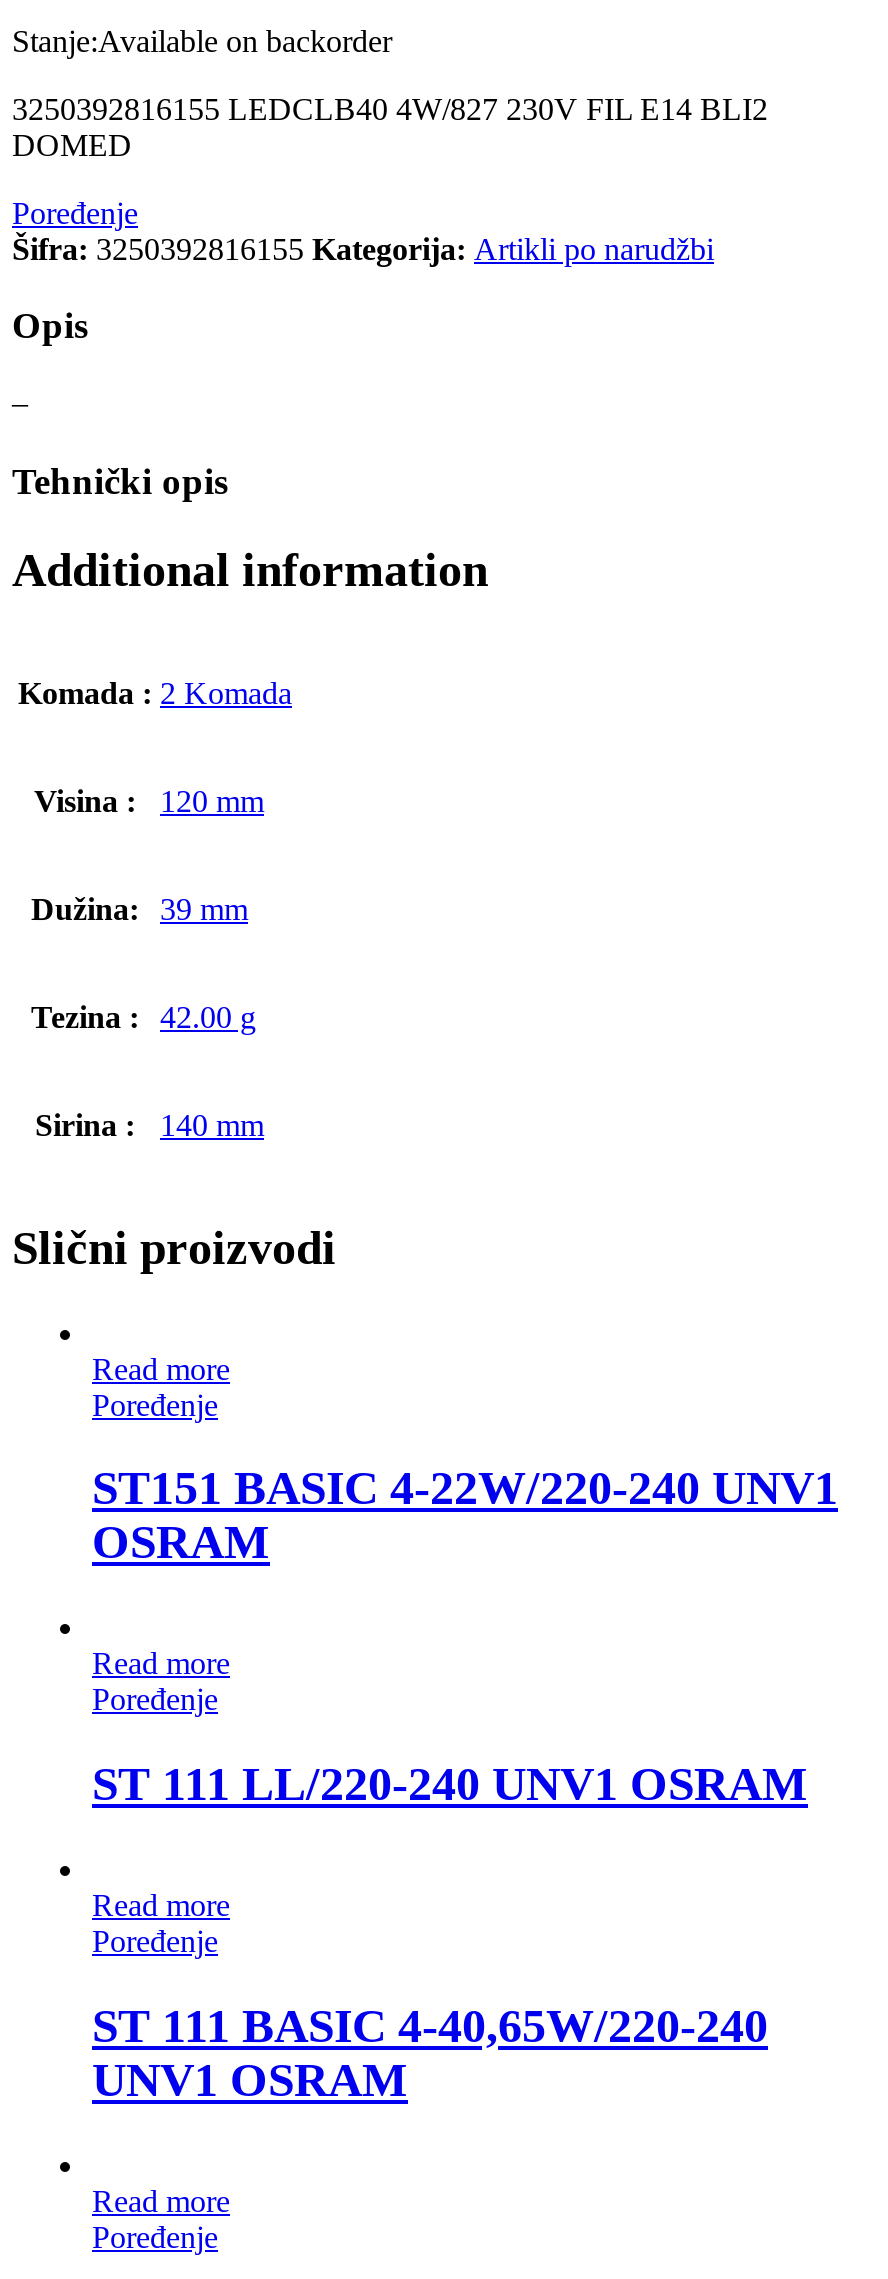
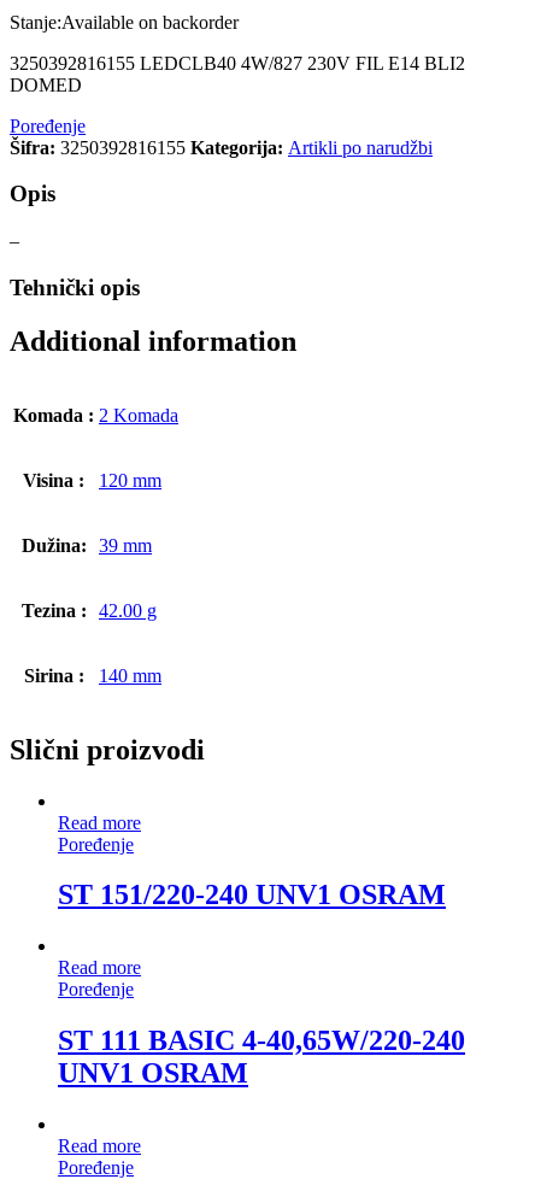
[92,1463,838,1810] ST151 BASIC 4-22W/220-240 UNV1 | OSRAM | Read more | Poređenje | ST 111 LL/220-240 UNV1 OSRAM -> [58,879,446,911] ST 151/220-240 UNV1 OSRAM

